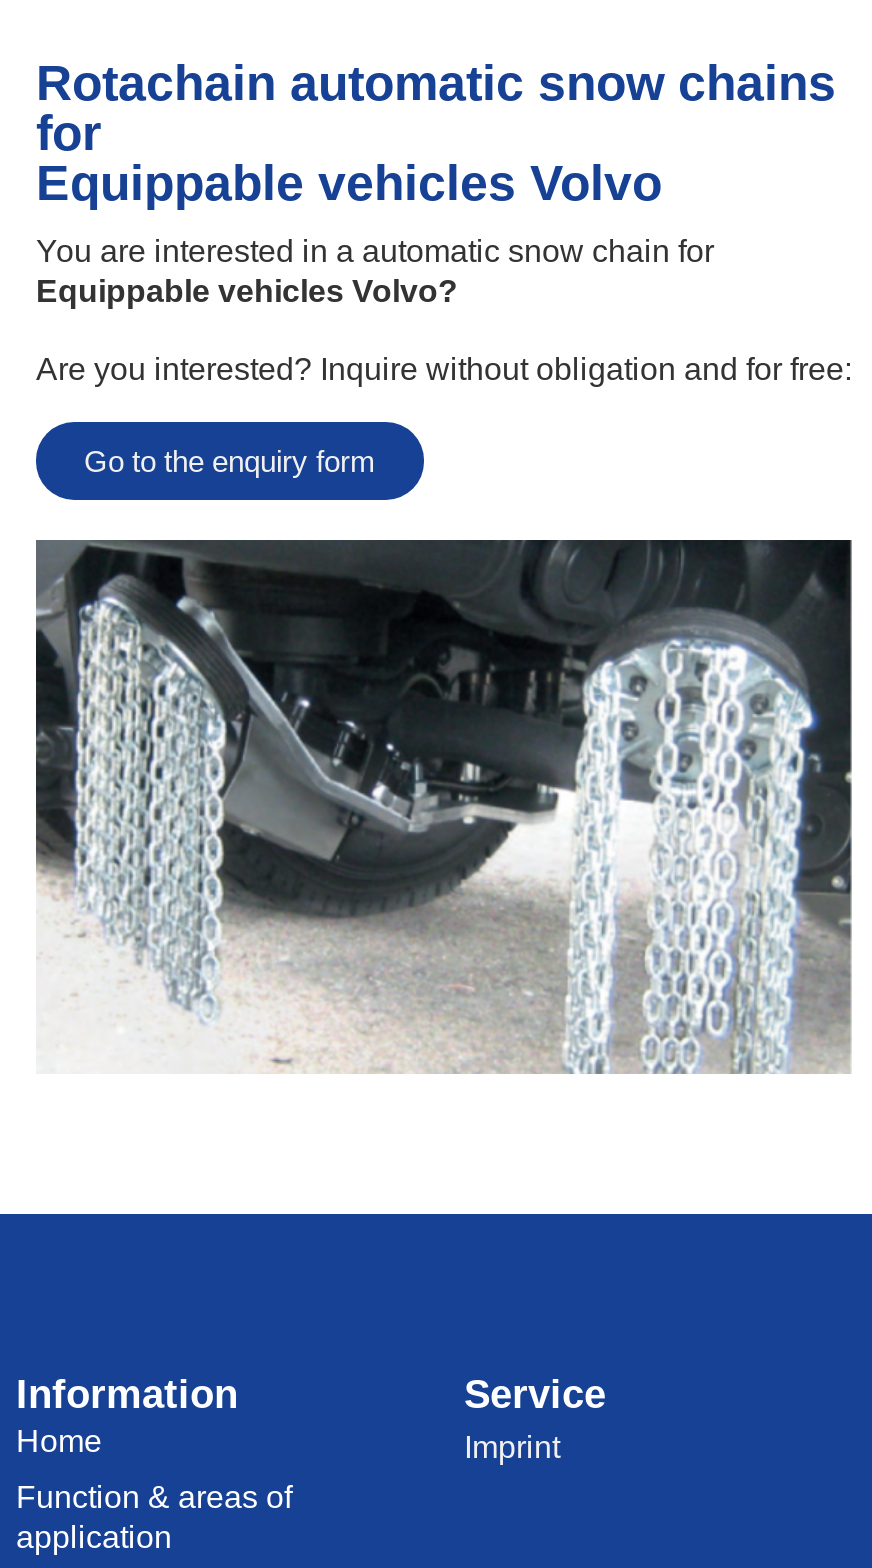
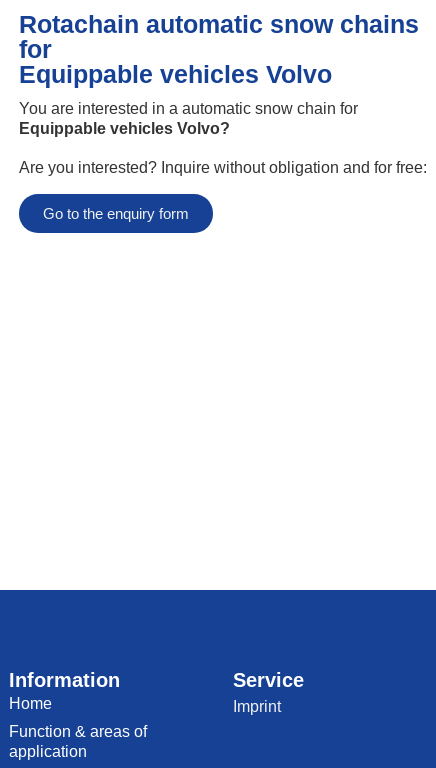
[34,538,854,1076] [image] -> none

